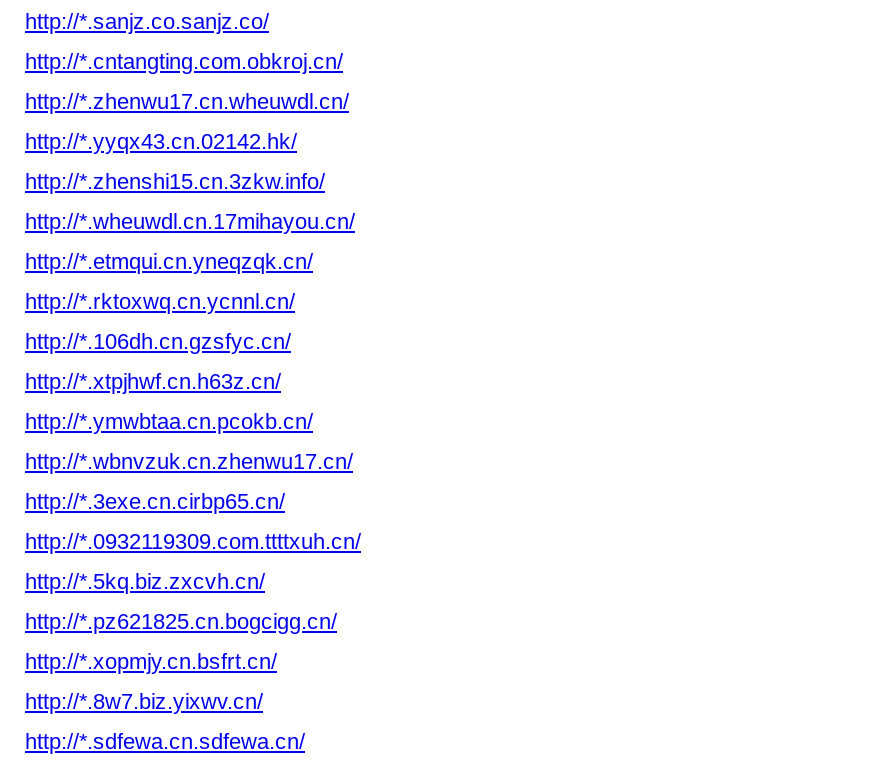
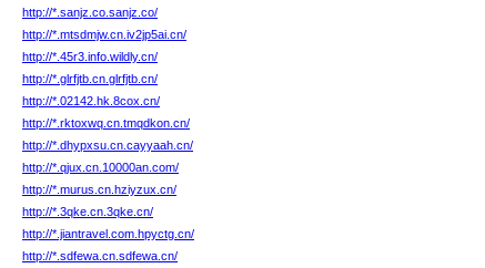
[25,49,361,713] http://*.cntangting.com.obkroj.cn/ | http://*.zhenwu17.cn.wheuwdl.cn/ | http://*.yyqx43.cn.02142.hk/ | http://*.zhenshi15.cn.3zkw.info/ | http://*.wheuwdl.cn.17mihayou.cn/ | http://*.etmqui.cn.yneqzqk.cn/ | http://*.rktoxwq.cn.ycnnl.cn/ | http://*.106dh.cn.gzsfyc.cn/ | http://*.xtpjhwf.cn.h63z.cn/ | http://*.ymwbtaa.cn.pcokb.cn/ | http://*.wbnvzuk.cn.zhenwu17.cn/ | http://*.3exe.cn.cirbp65.cn/ | http://*.0932119309.com.ttttxuh.cn/ | http://*.5kq.biz.zxcvh.cn/ | http://*.pz621825.cn.bogcigg.cn/ | http://*.xopmjy.cn.bsfrt.cn/ | http://*.8w7.biz.yixwv.cn/ -> [22,28,194,240] http://*.mtsdmjw.cn.iv2jp5ai.cn/ | http://*.45r3.info.wildly.cn/ | http://*.glrfjtb.cn.glrfjtb.cn/ | http://*.02142.hk.8cox.cn/ | http://*.rktoxwq.cn.tmqdkon.cn/ | http://*.dhypxsu.cn.cayyaah.cn/ | http://*.qjux.cn.10000an.com/ | http://*.murus.cn.hziyzux.cn/ | http://*.3qke.cn.3qke.cn/ | http://*.jiantravel.com.hpyctg.cn/

